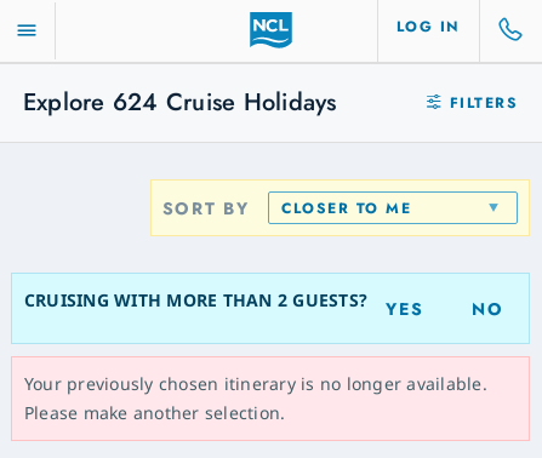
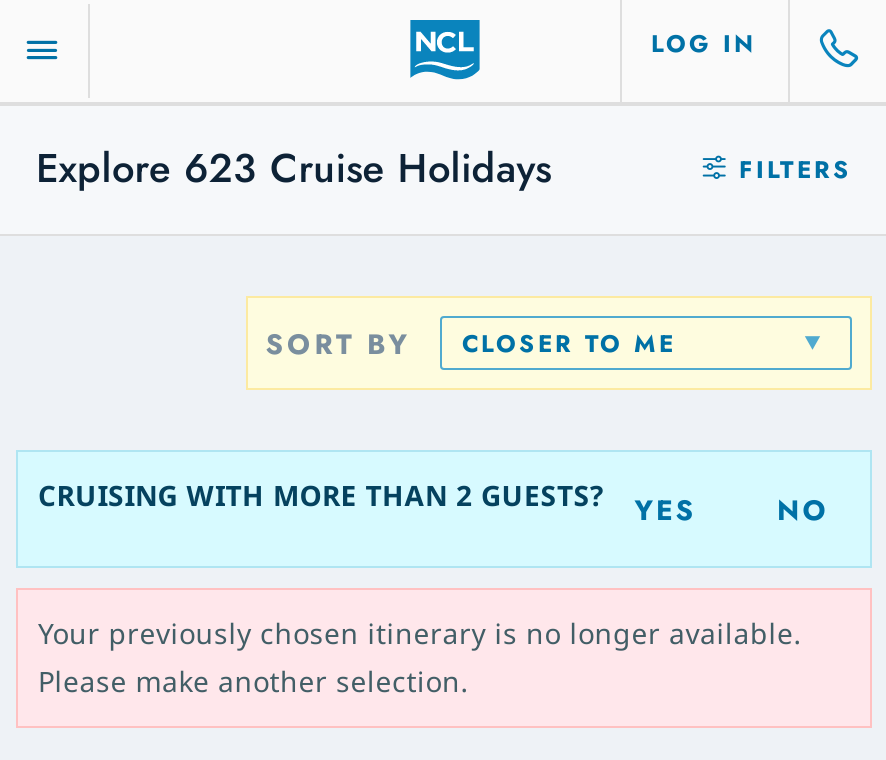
[23,85,337,120] Explore 624 Cruise Holidays -> [36,140,552,198] Explore 623 Cruise Holidays

